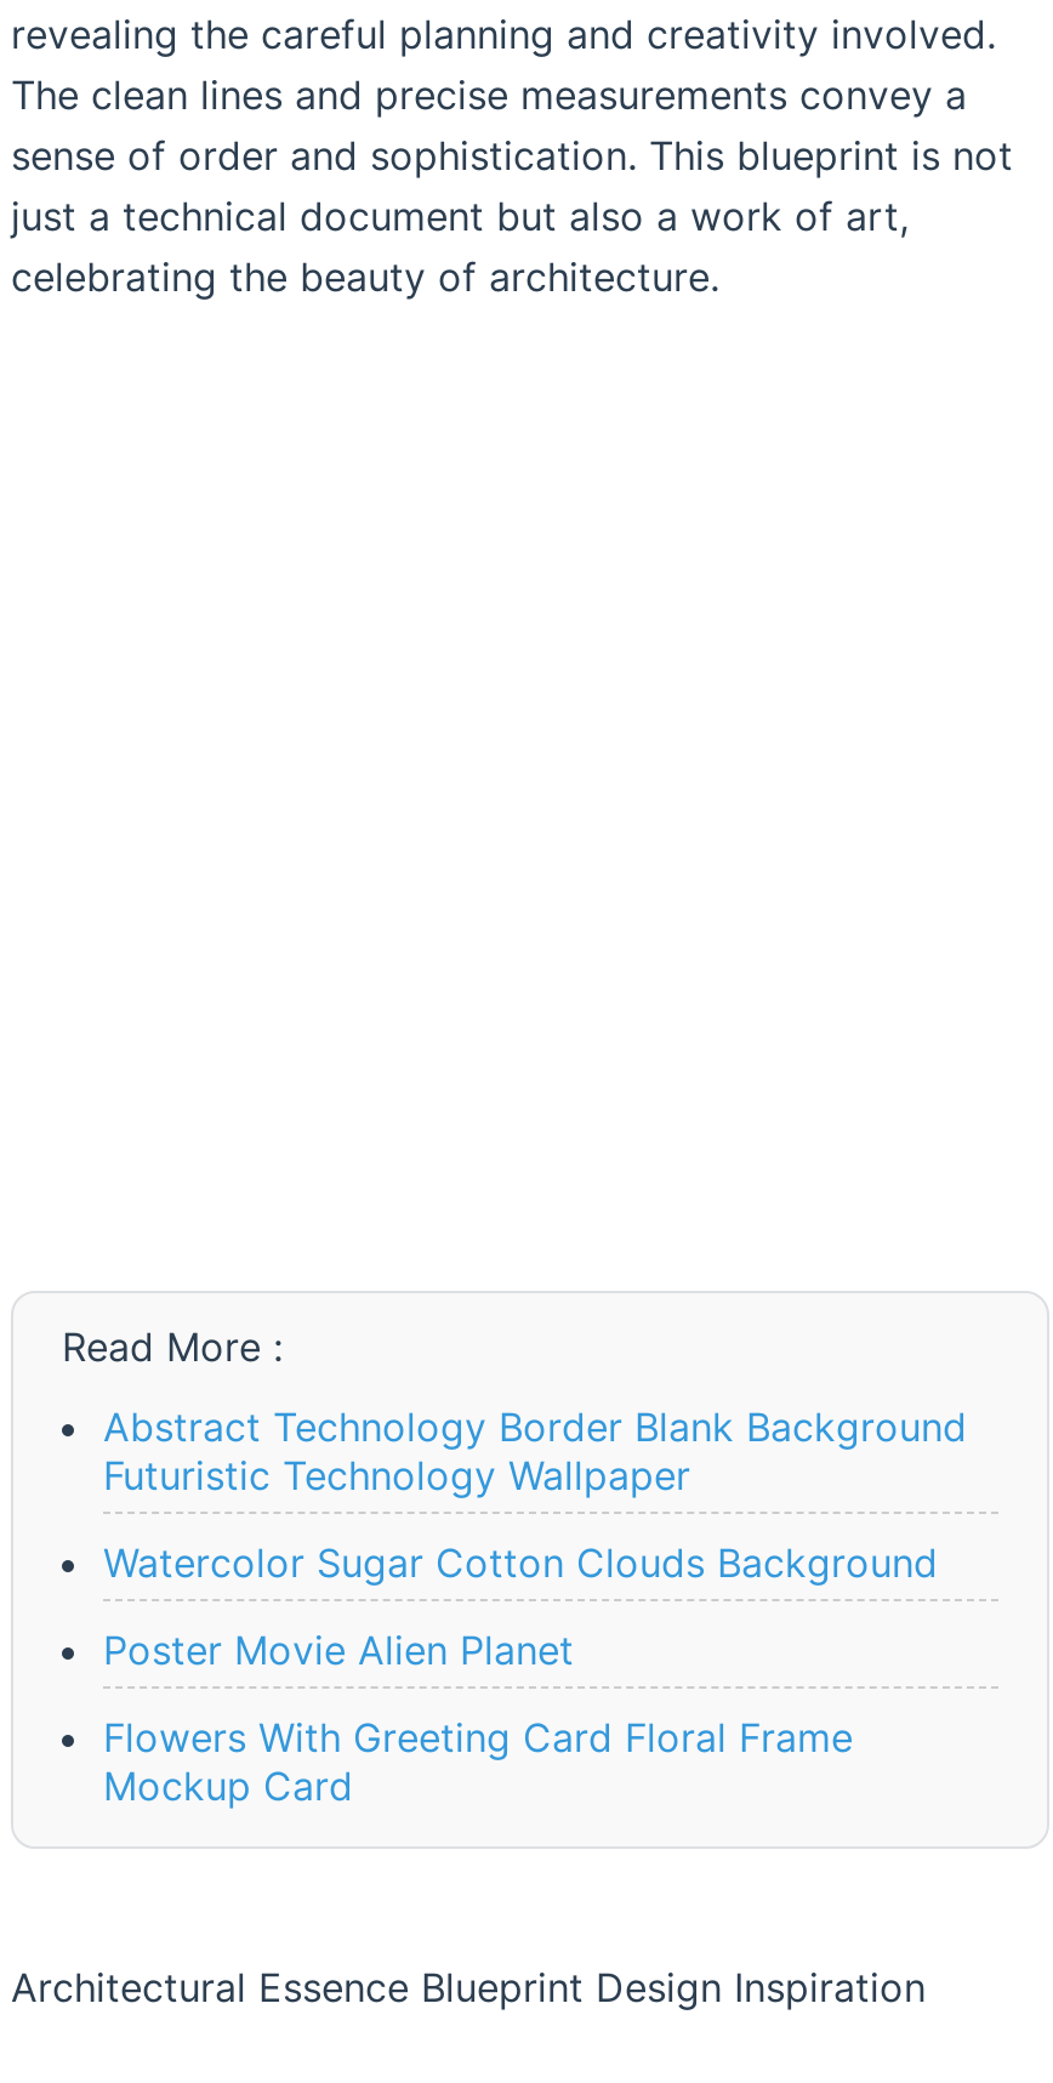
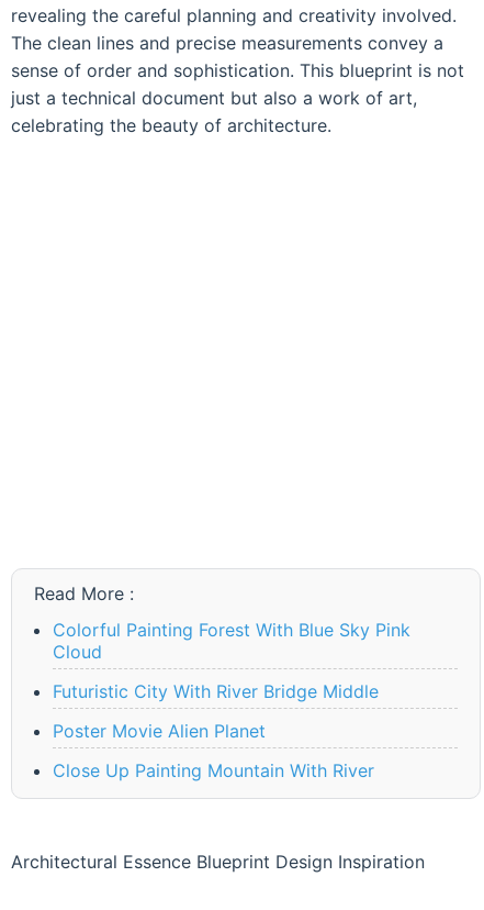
[103,1401,967,1498] Abstract Technology Border Blank Background | Futuristic Technology Wallpaper -> [53,618,410,662] Colorful Painting Forest With Blue Sky Pink | Cloud
[103,1537,938,1586] Watercolor Sugar Cotton Clouds Background -> [53,680,379,702] Futuristic City With River Bridge Middle
[103,1712,853,1809] Flowers With Greeting Card Floral Frame | Mockup Card -> [53,759,374,781] Close Up Painting Mountain With River

